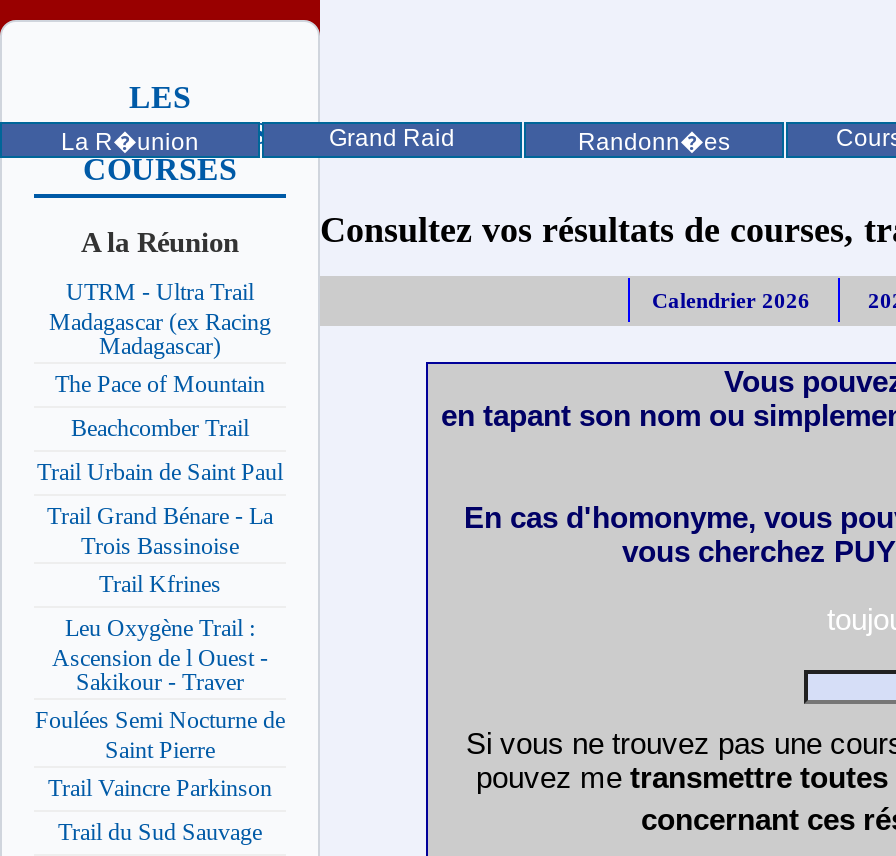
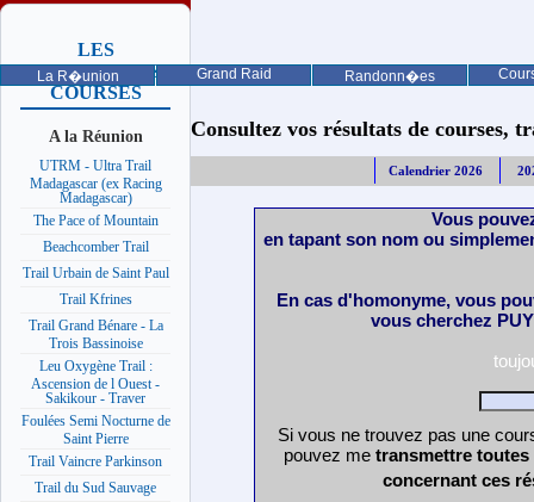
moved [47,502,273,556] -> [28,317,163,350]: Trail Grand Bénare - La | Trois Bassinoise
moved [99,570,221,598] -> [59,291,132,308]: Trail Kfrines

